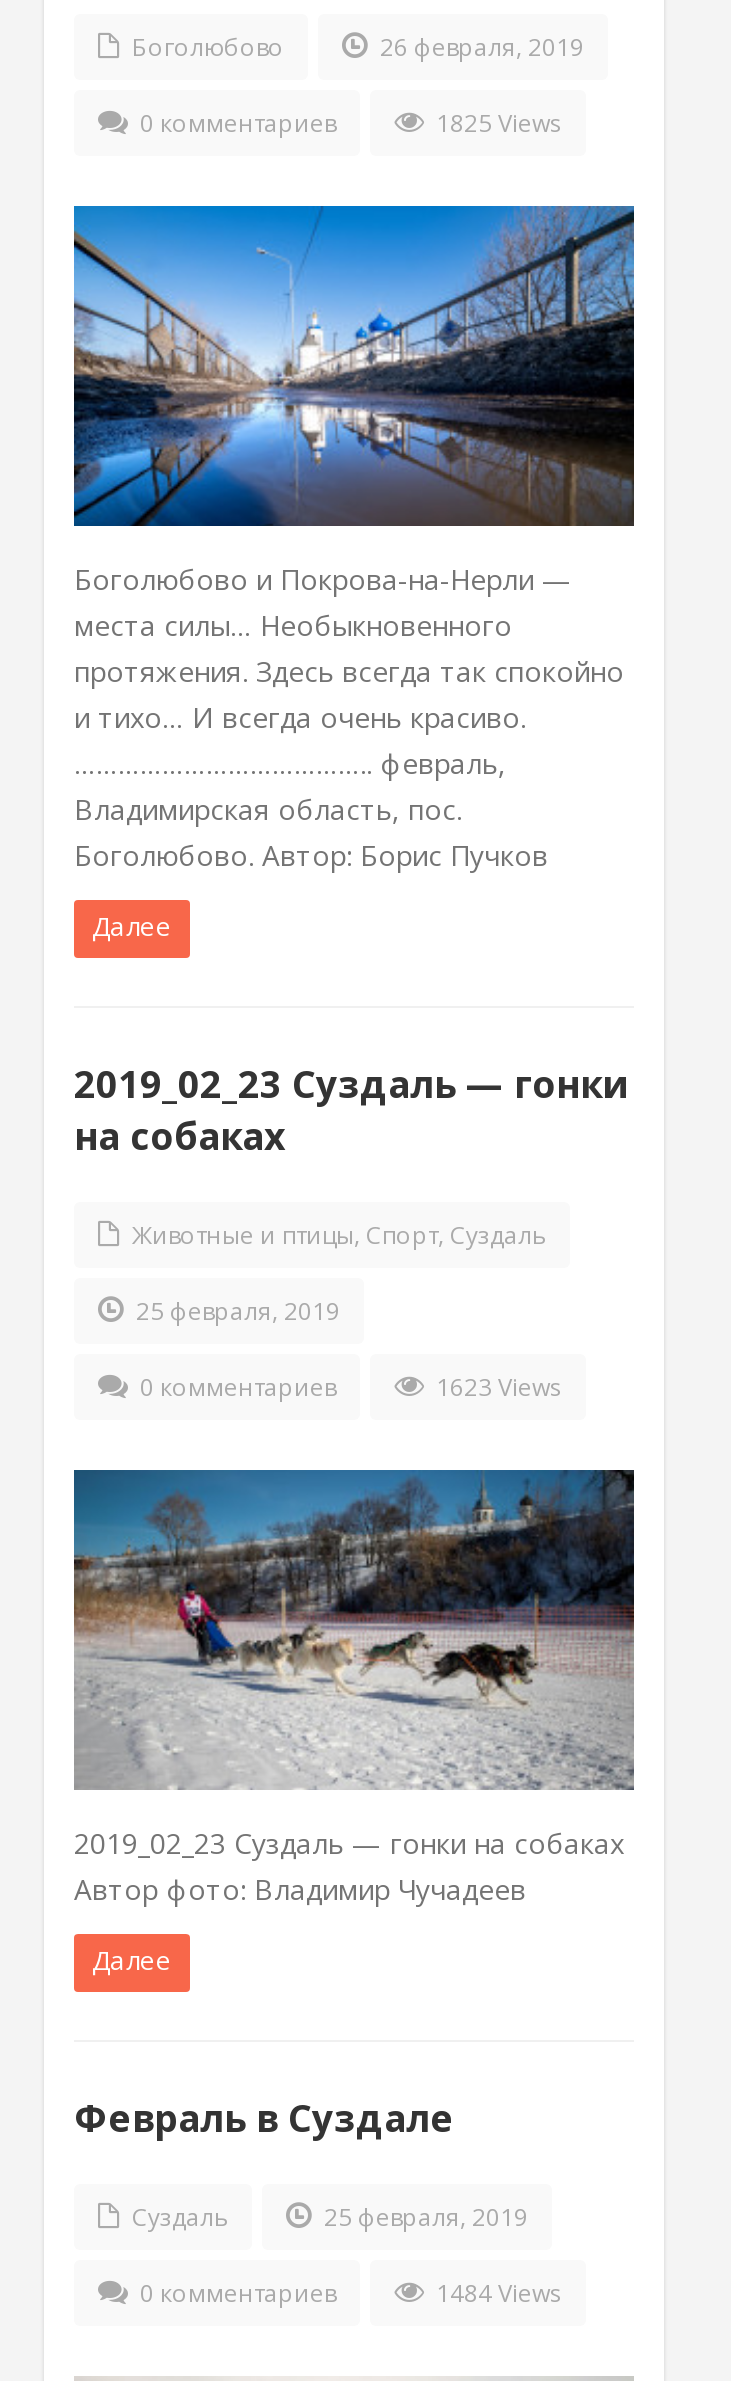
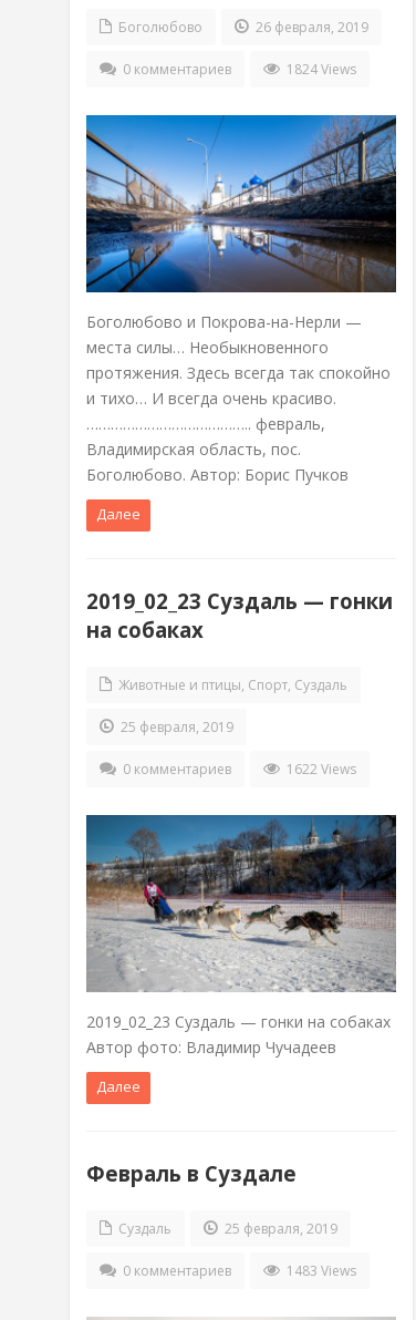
[430,106,562,140] 1825 Views -> [283,60,356,79] 1824 Views
[430,1370,562,1404] 1623 Views -> [283,760,356,778] 1622 Views
[430,2276,562,2310] 1484 Views -> [283,1261,356,1280] 1483 Views

